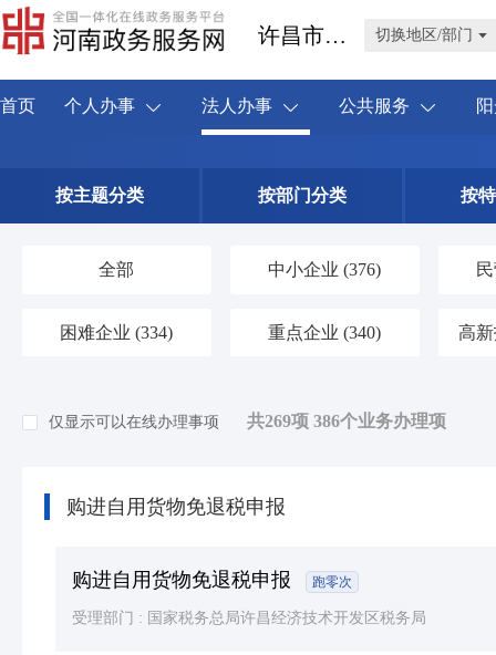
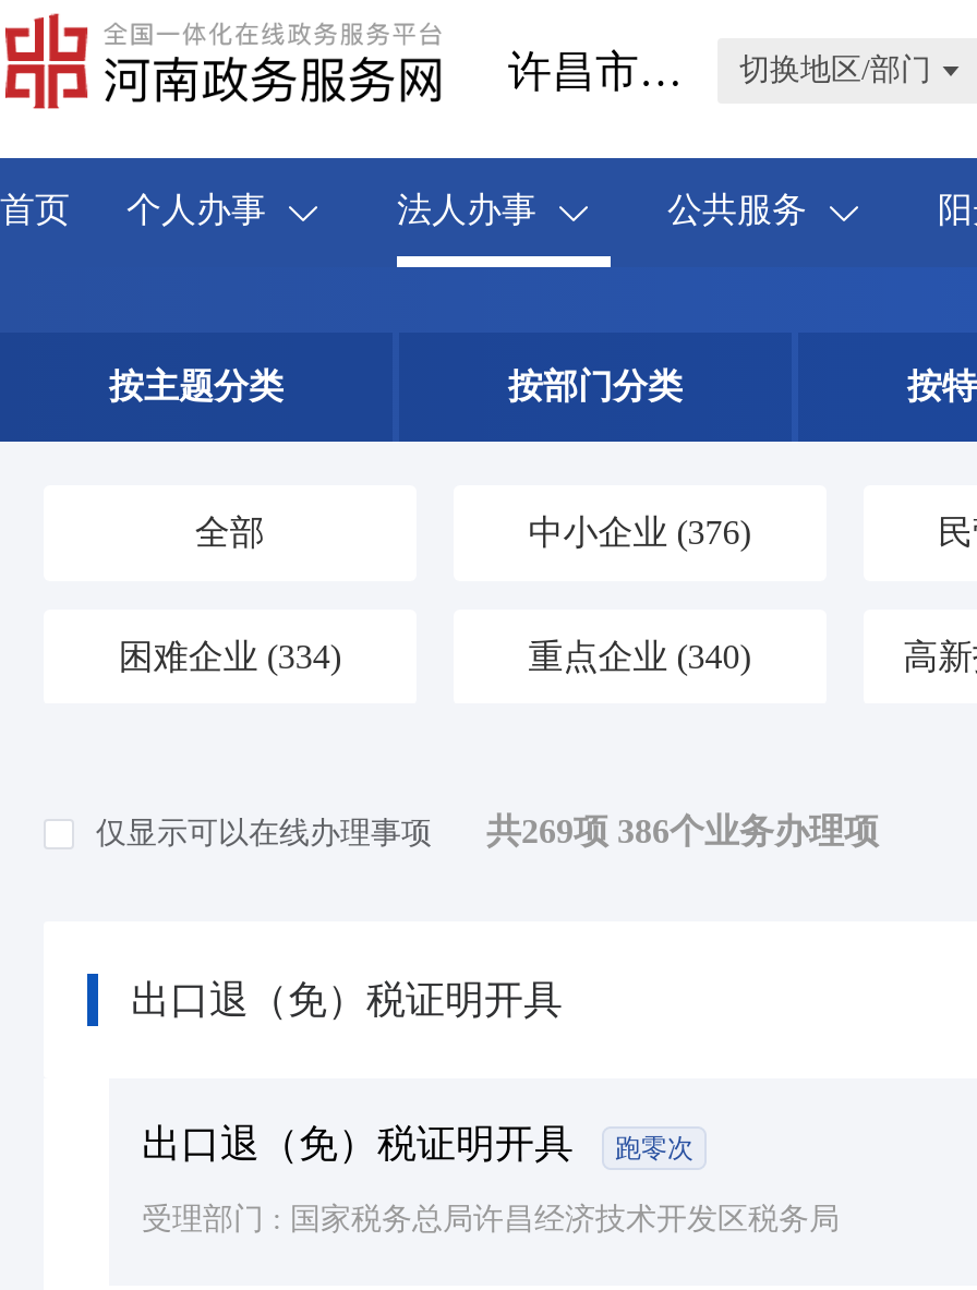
[66,496,286,518] 购进自用货物免退税申报 -> [131,978,563,1022] 出口退（免）税证明开具
[72,569,297,591] 购进自用货物免退税申报 -> [142,1122,584,1166] 出口退（免）税证明开具

